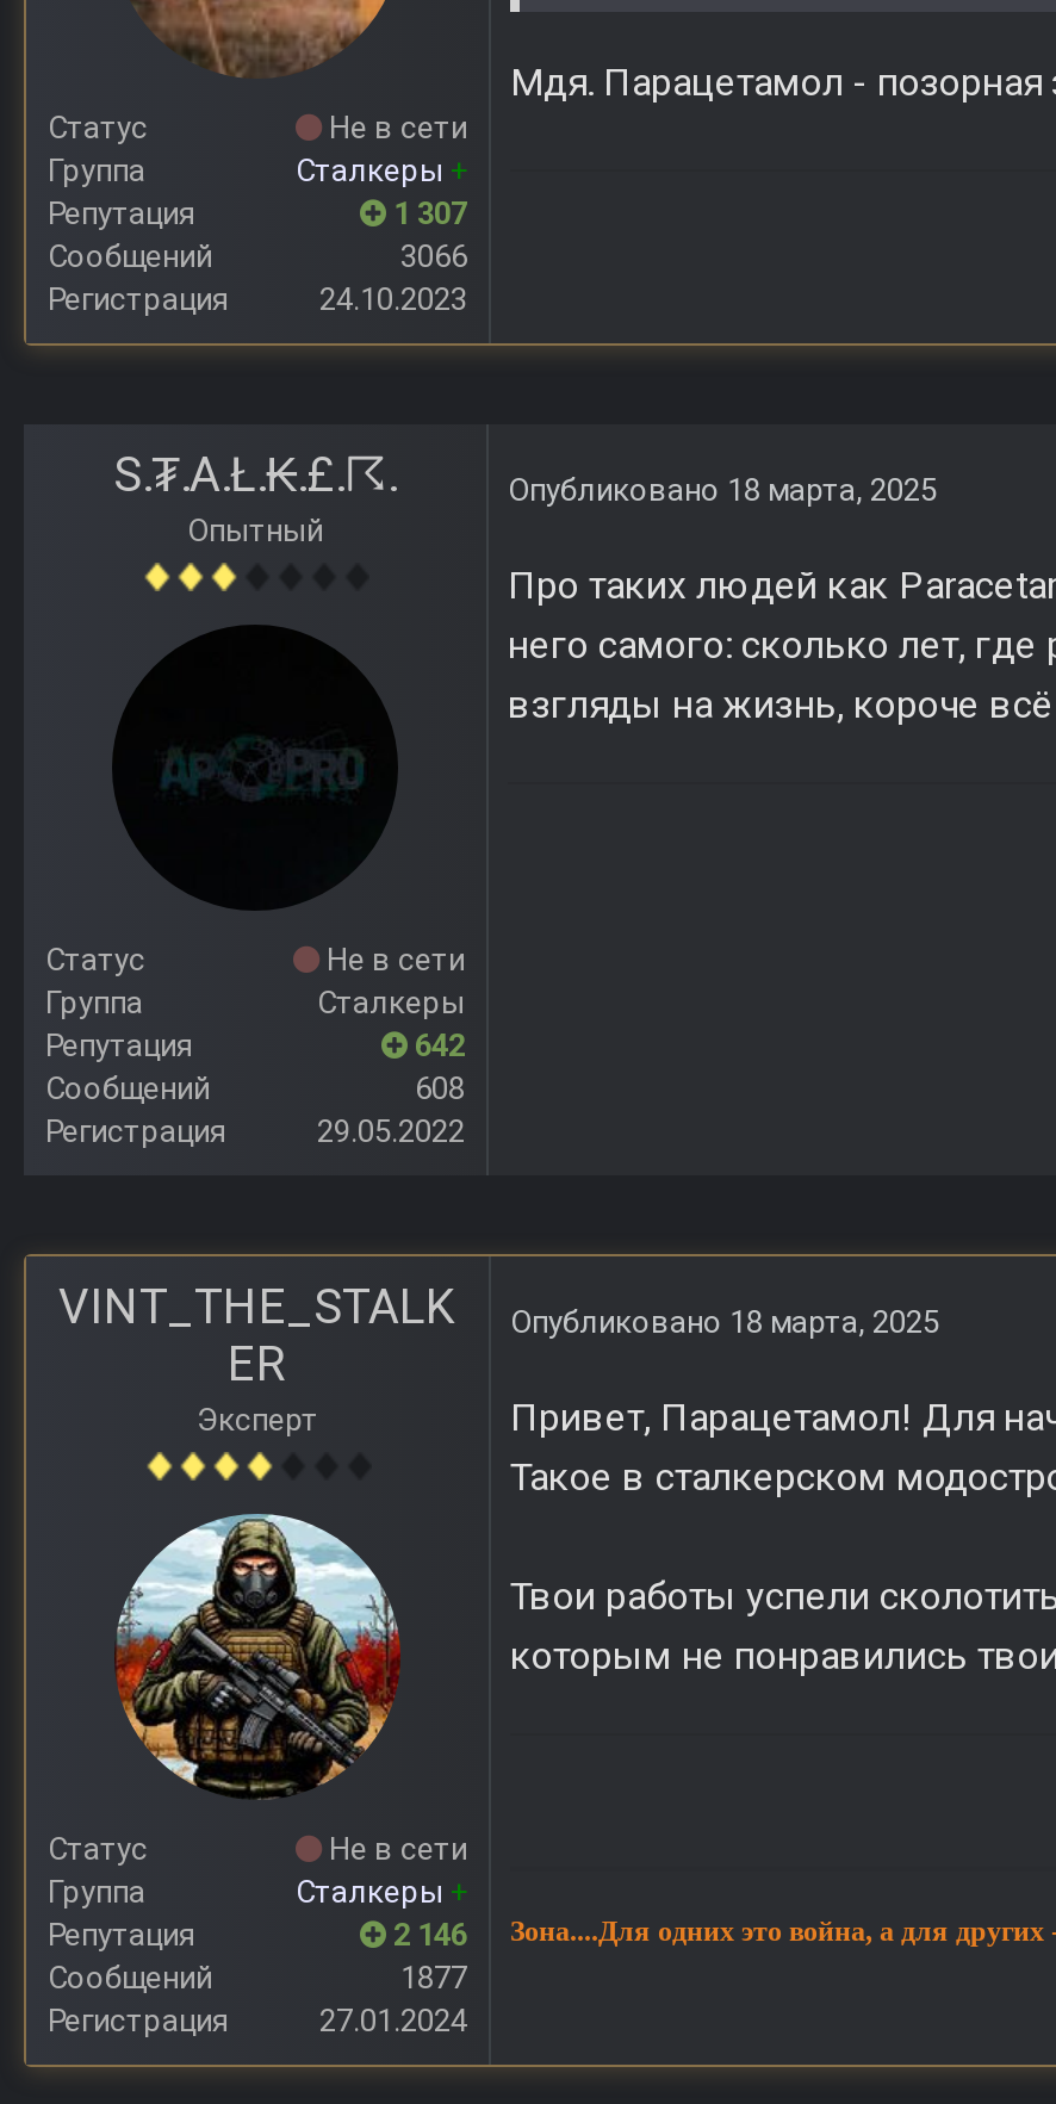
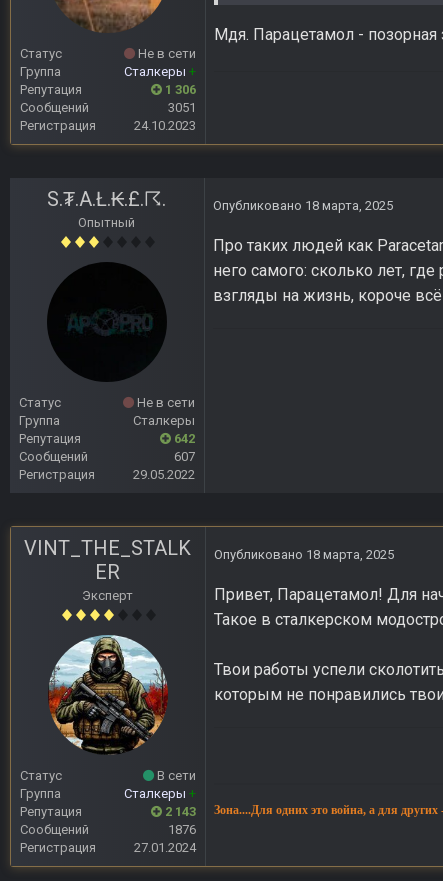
[386,196,467,232] 1 307 -> [162,82,196,97] 1 306
[400,239,467,275] 3066 -> [168,100,196,115] 3051
[415,1071,465,1107] 608 -> [174,449,195,464] 607
[322,1831,467,1867] Не в сети -> [154,768,196,783] В сети
[386,1917,467,1953] 2 146 -> [162,804,196,819] 2 143
[400,1960,467,1996] 1877 -> [168,822,196,837] 1876

